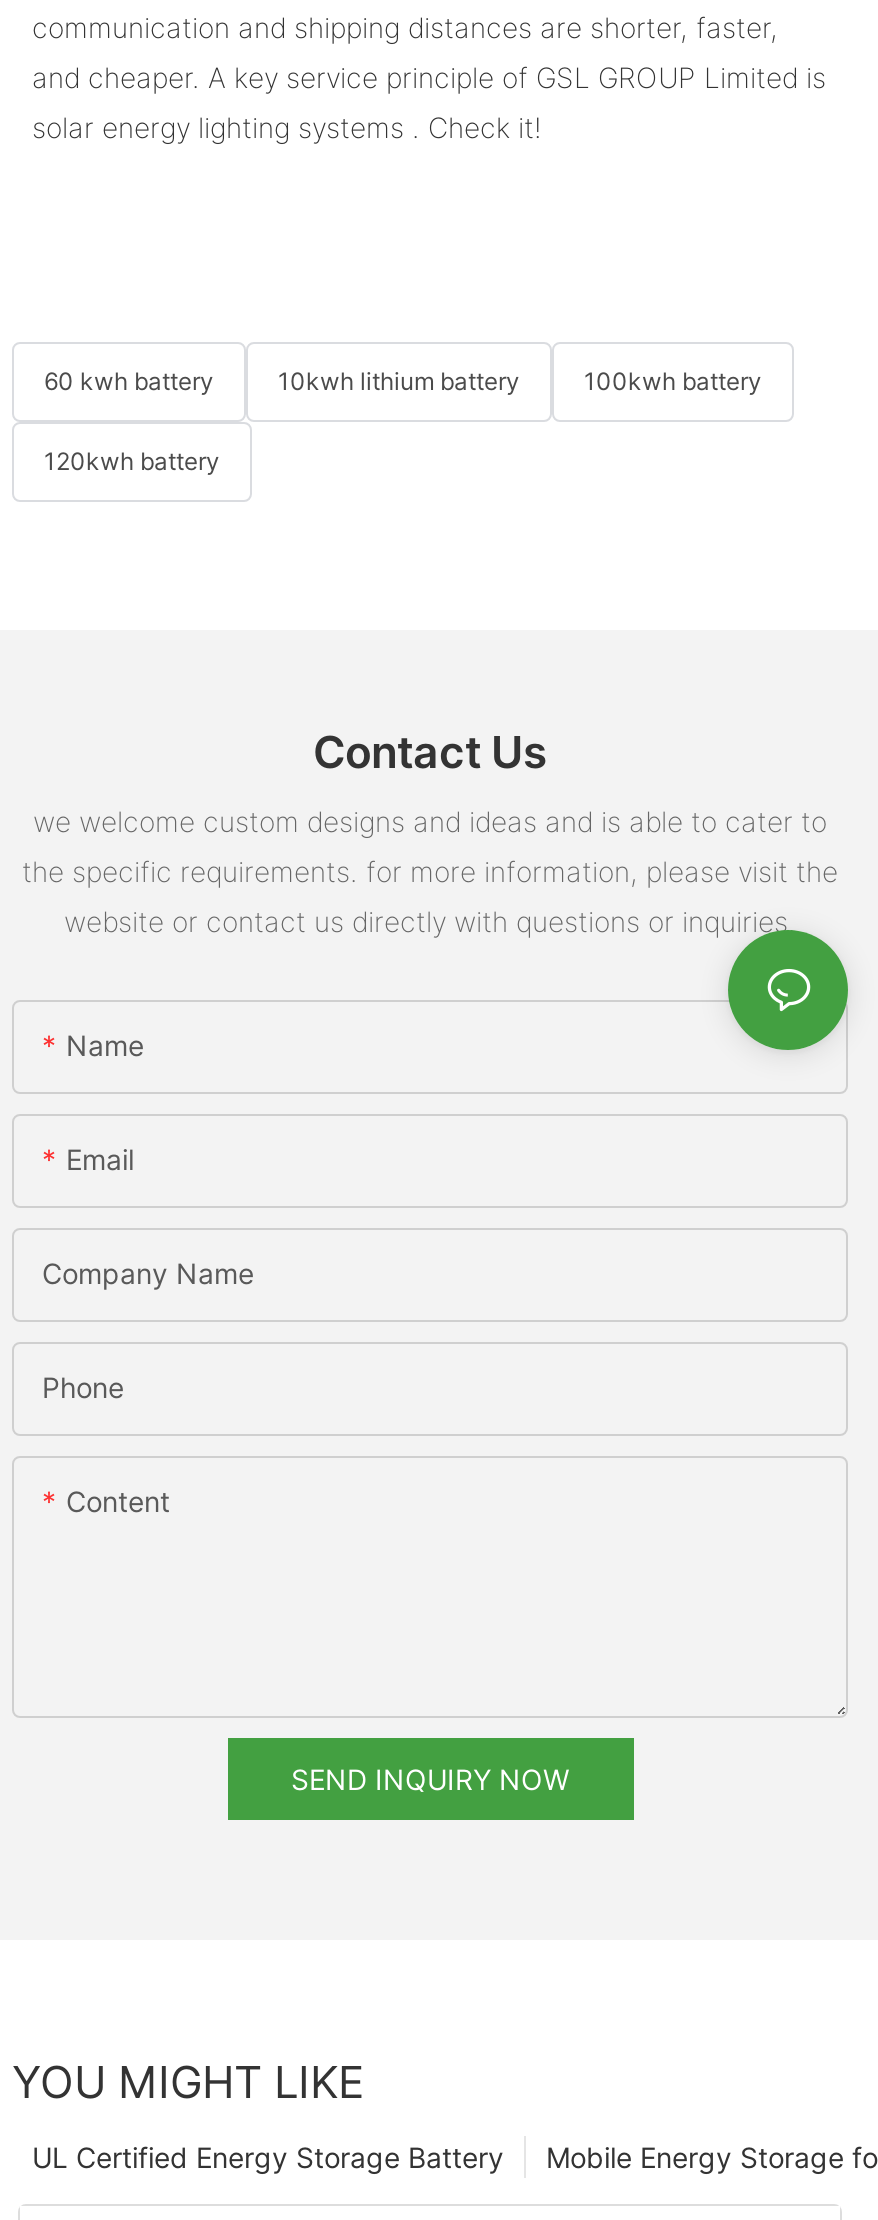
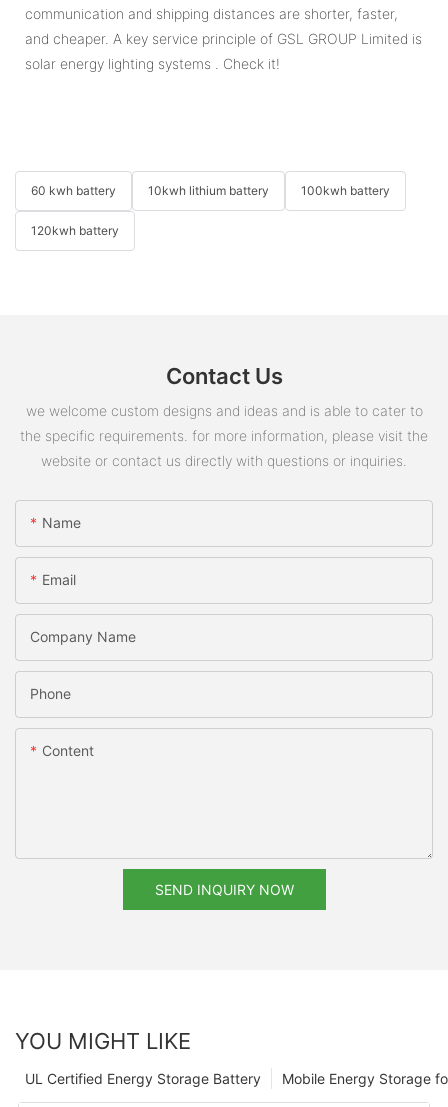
[726,930,850,1054] [image] -> none

